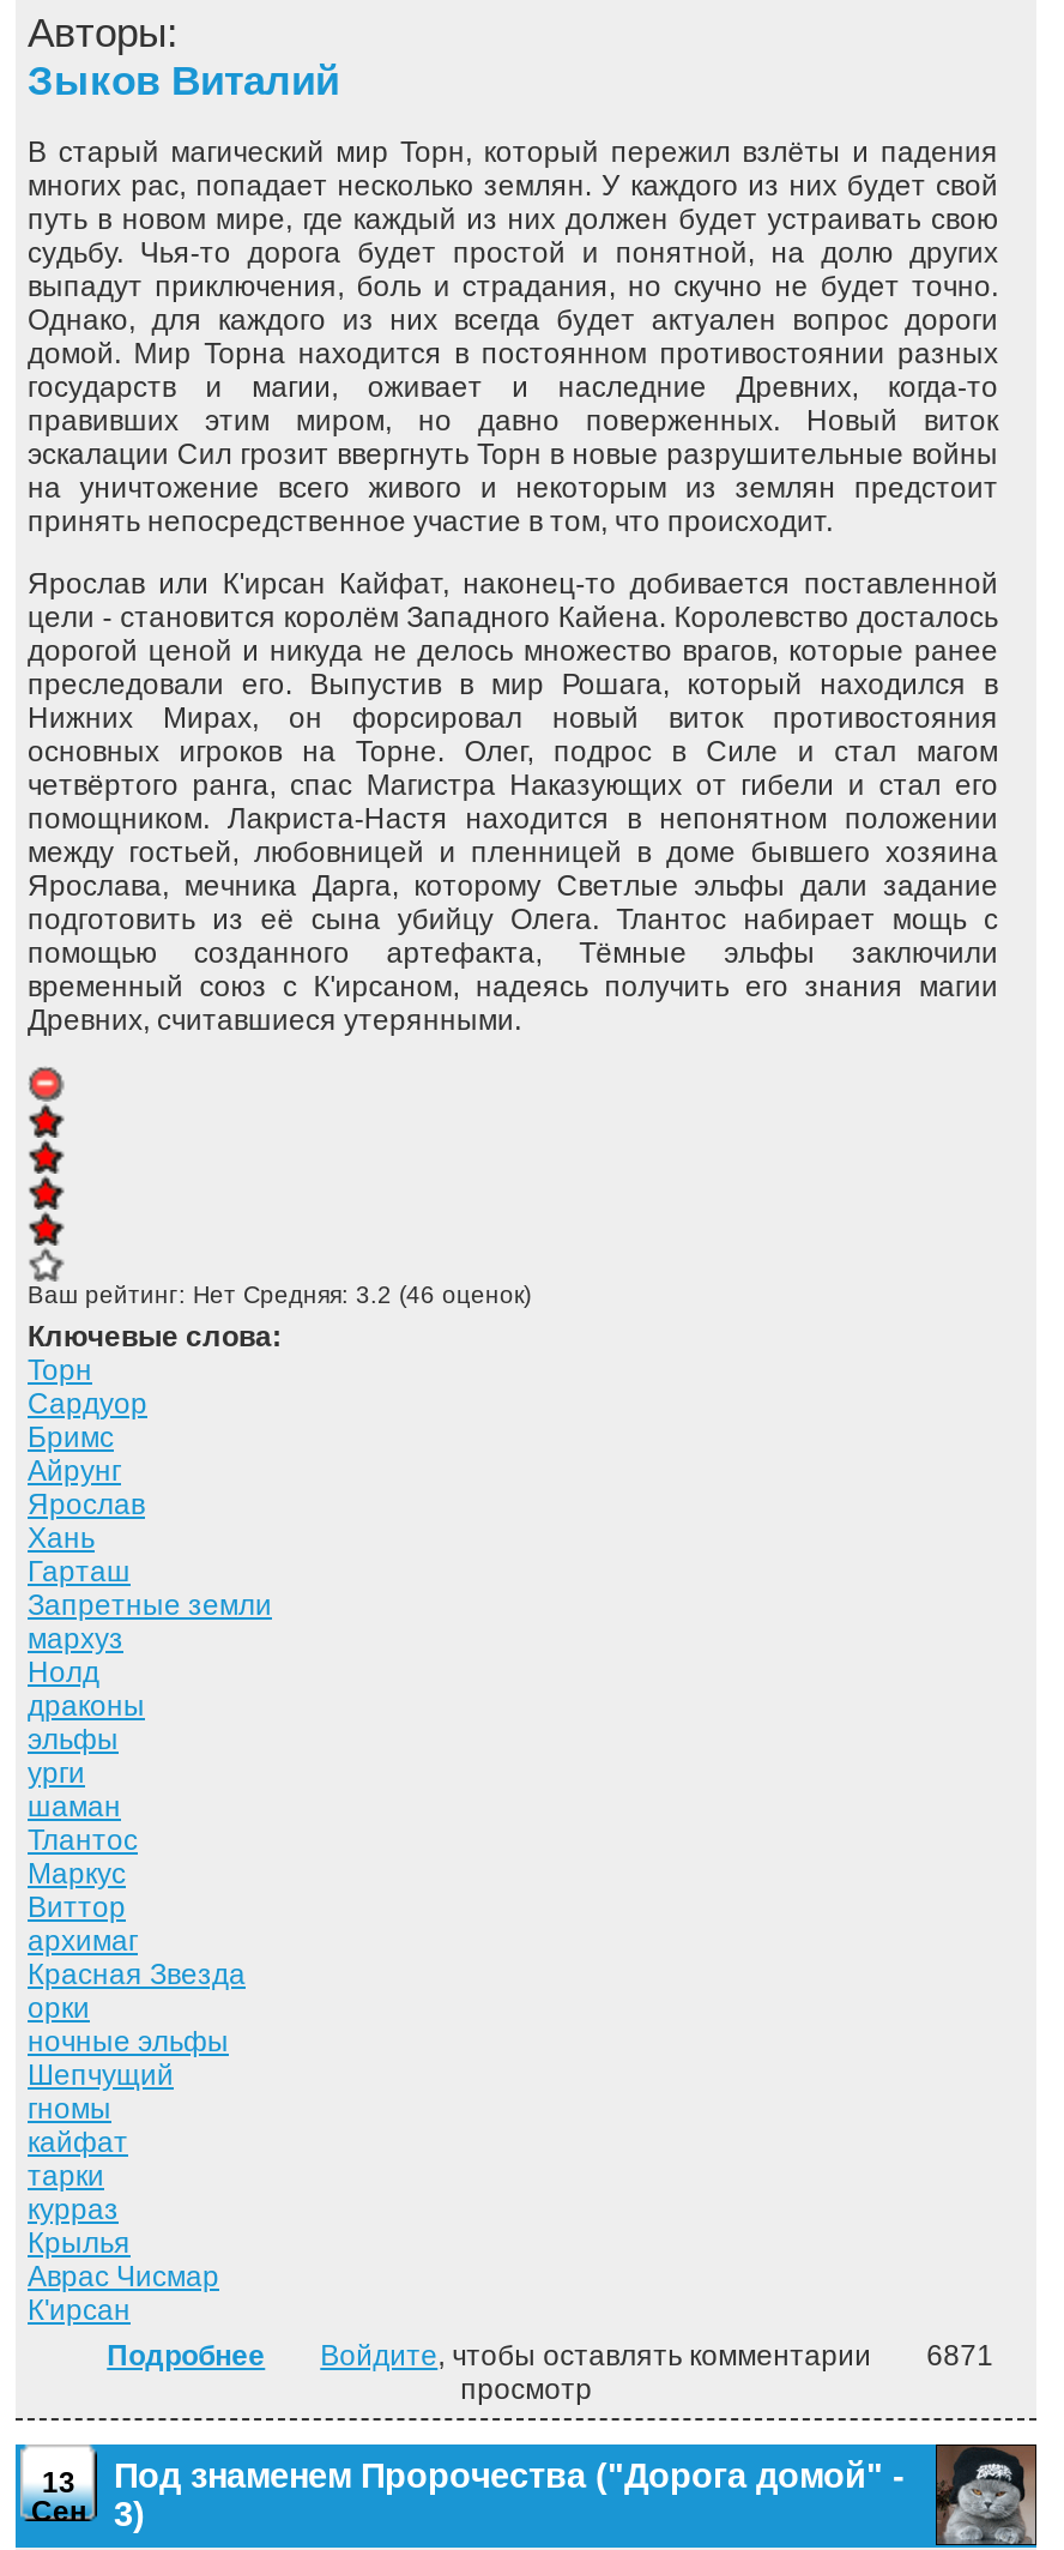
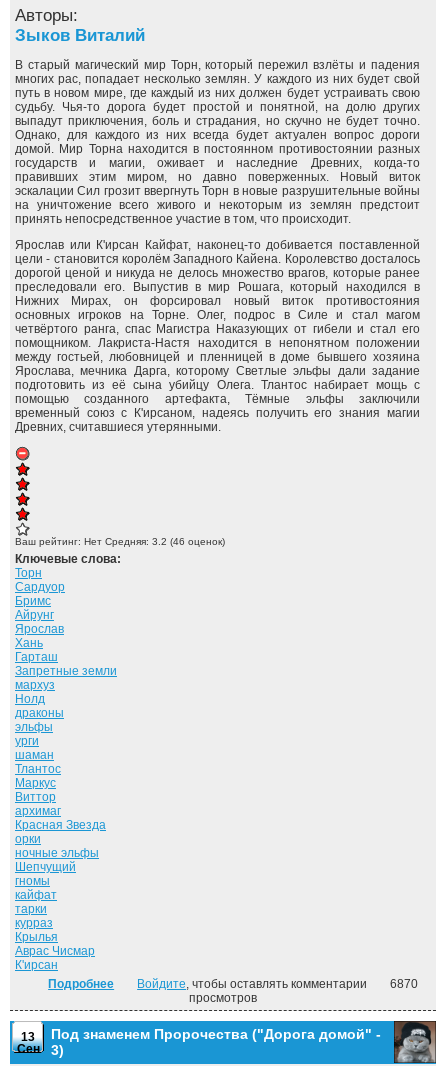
[460,2339,994,2406] 6871 | просмотр -> [189,977,418,1005] 6870 | просмотров

